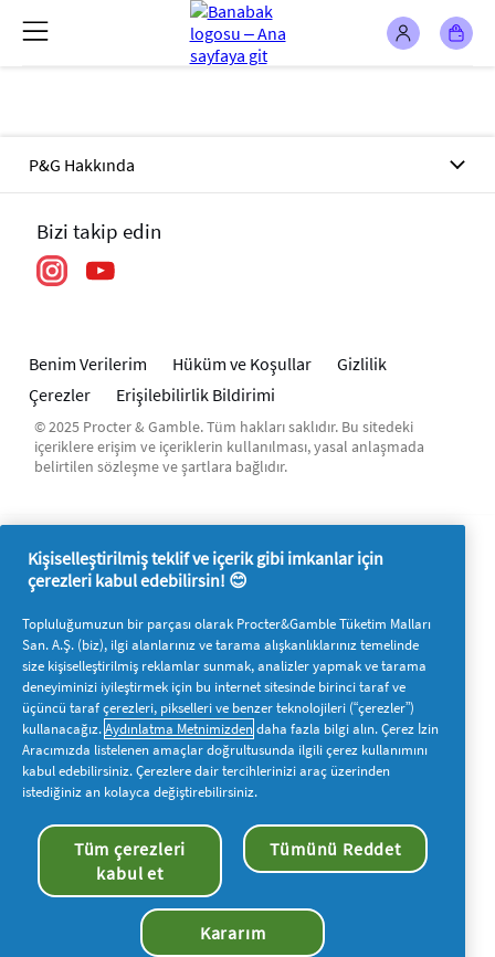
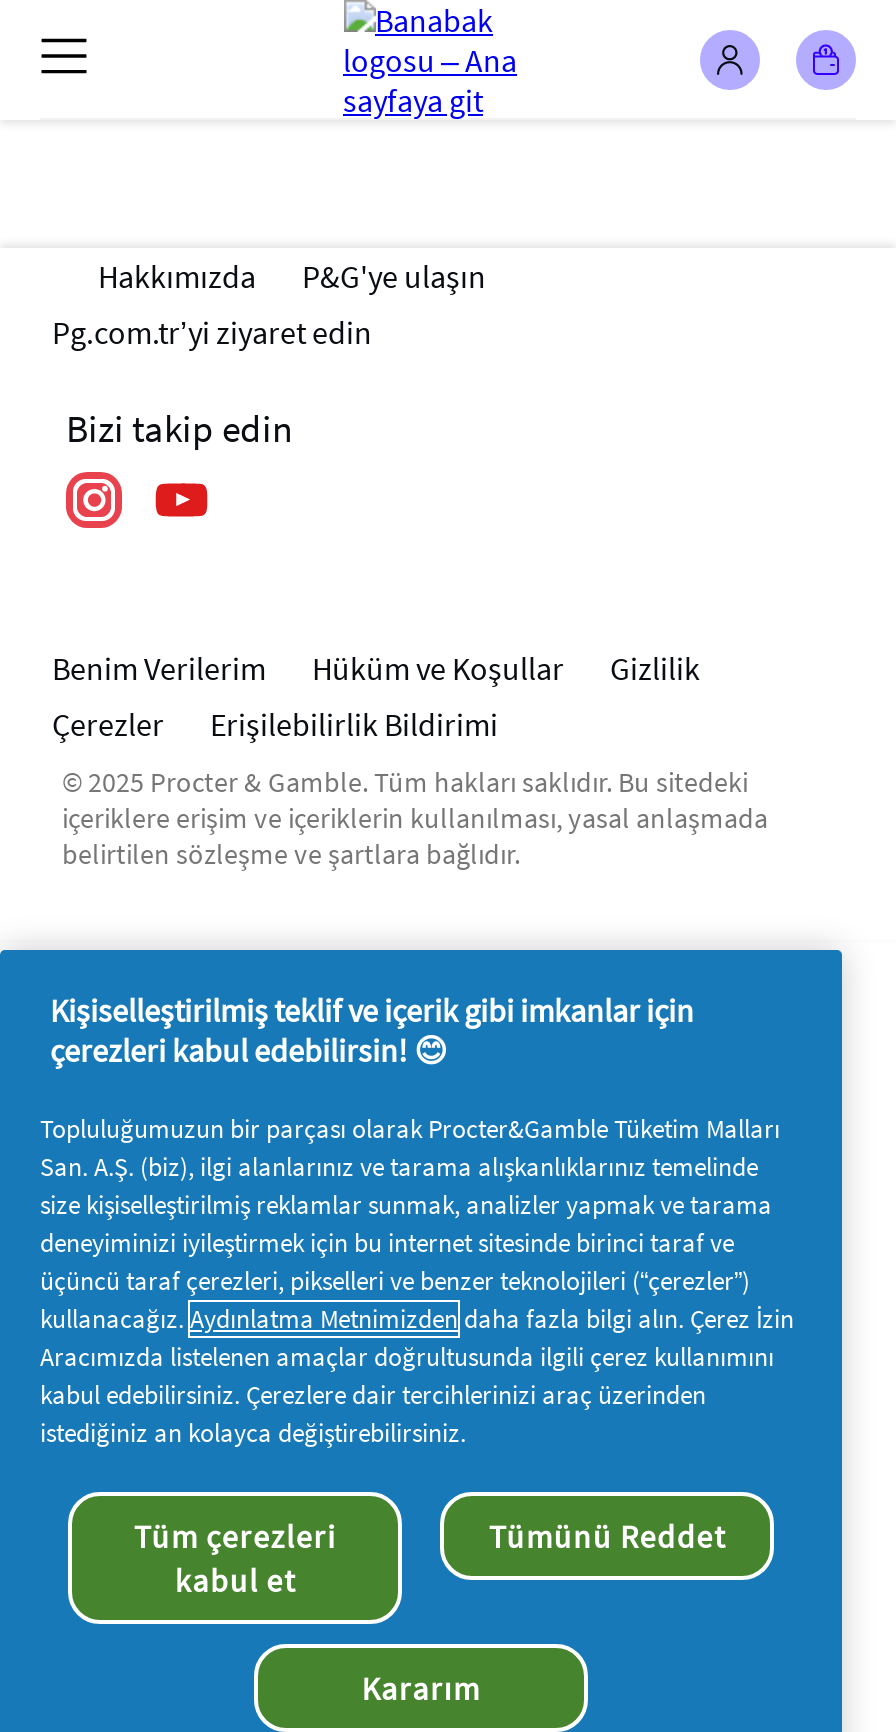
[29,154,135,176] P&G Hakkında -> [52,256,486,352] Hakkımızda | P&G'ye ulaşın | Pg.com.tr’yi ziyaret edin

